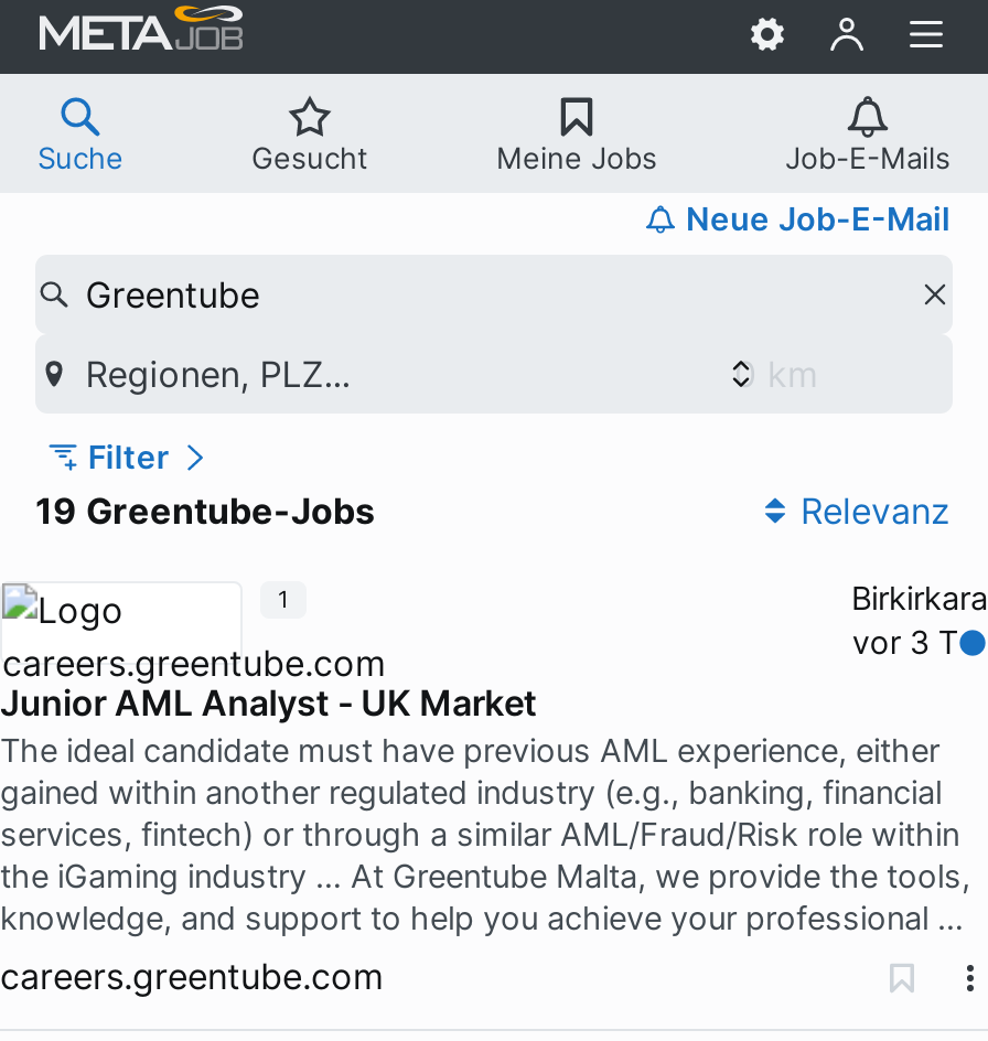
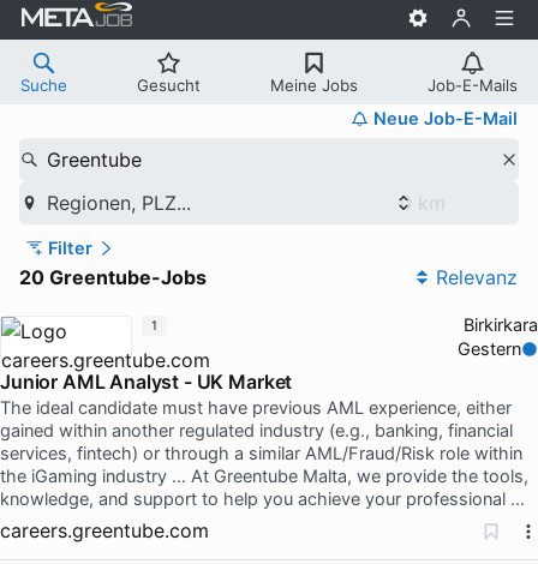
[35,488,375,532] 19 Greentube-Jobs -> [19,265,207,289] 20 Greentube-Jobs
[852,623,958,662] vor 3 T -> [458,338,522,360] Gestern

